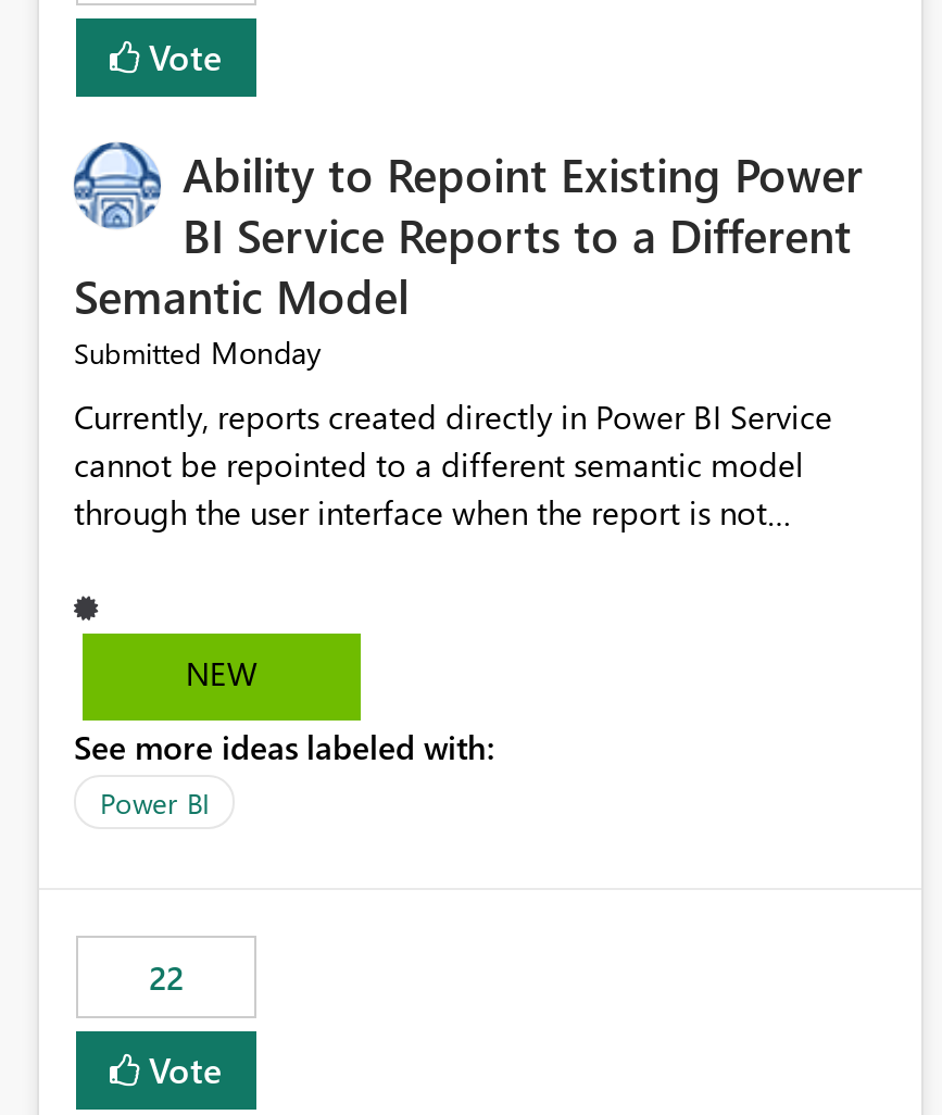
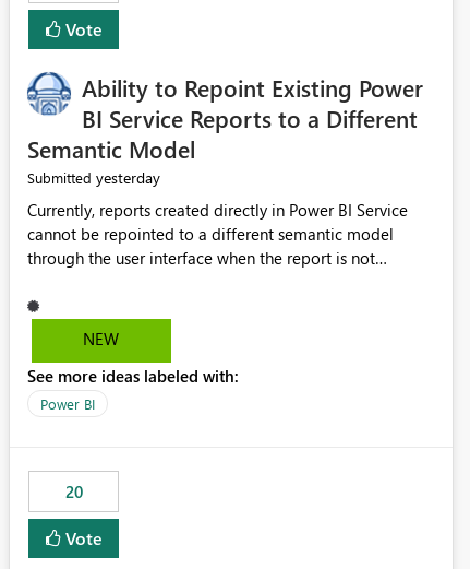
[74,332,322,374] Submitted Monday -> [27,168,160,188] Submitted yesterday
[149,956,184,1000] 22 -> [65,481,82,503] 20

